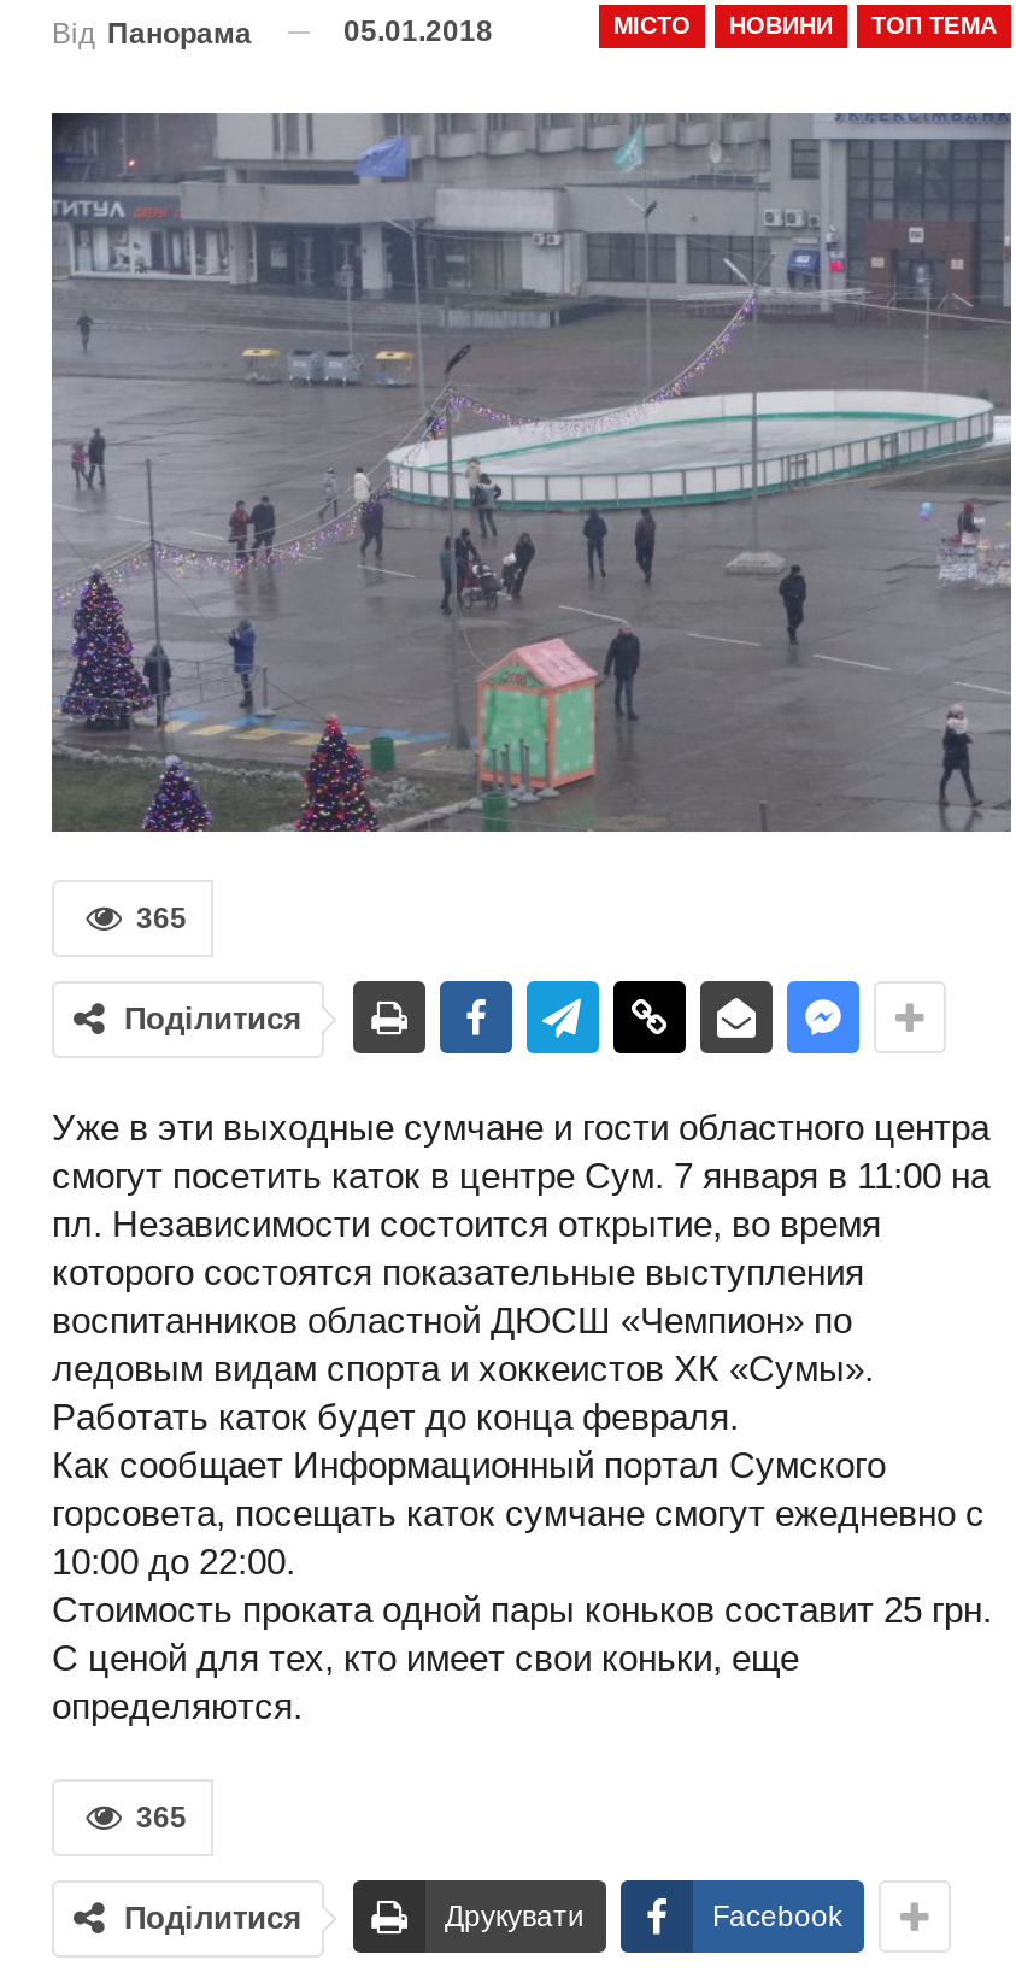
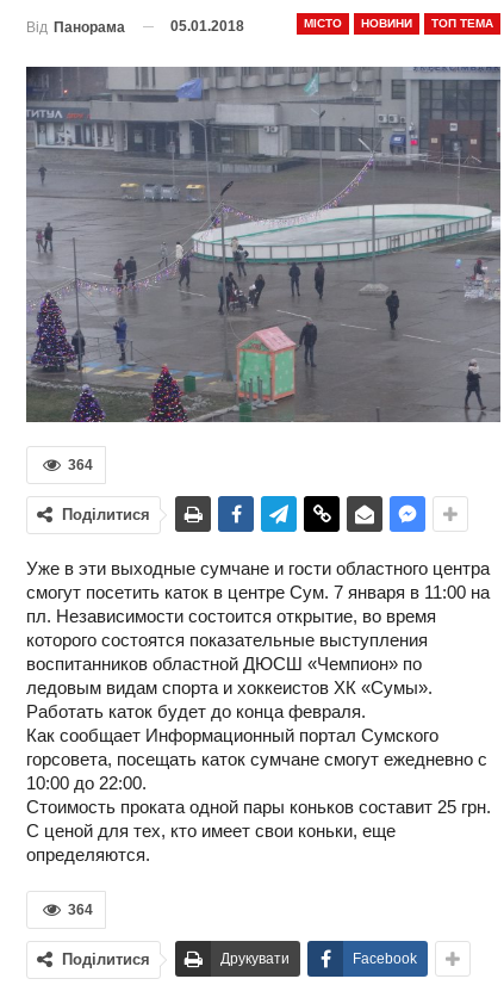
[136,902,187,936] 365 -> [68,457,93,474] 364
[136,1802,187,1835] 365 -> [68,902,93,919] 364

